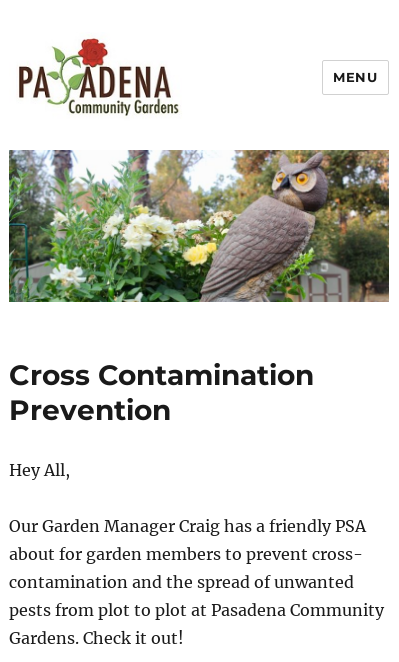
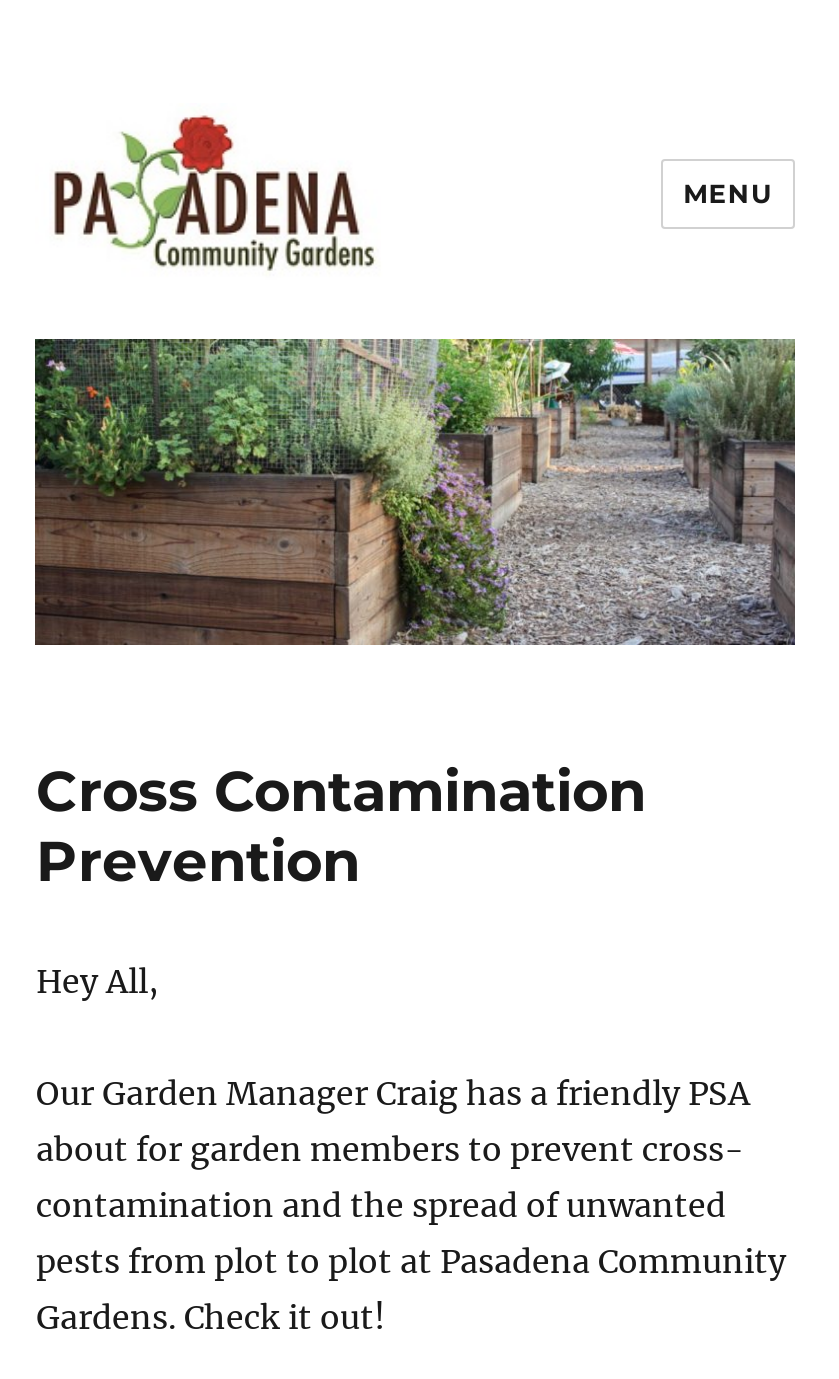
[8,150,389,303] [image] -> [33,337,797,647] [image]

